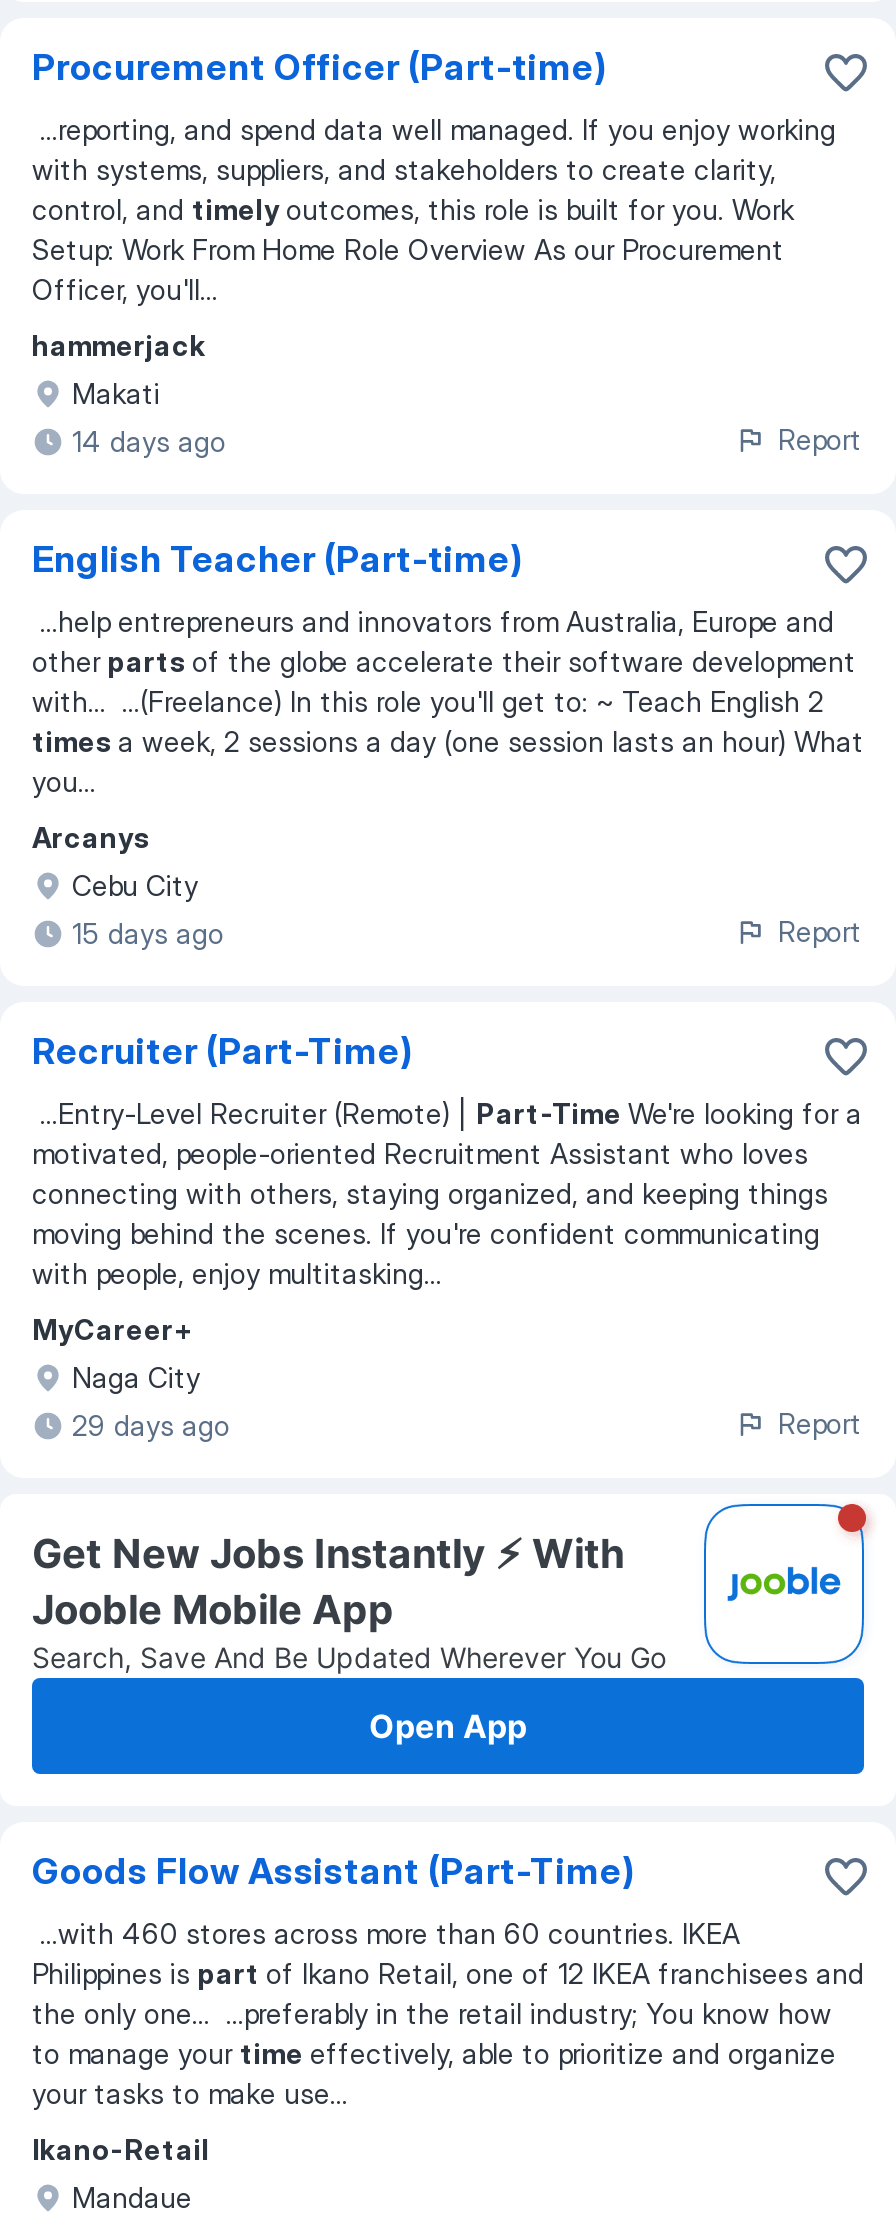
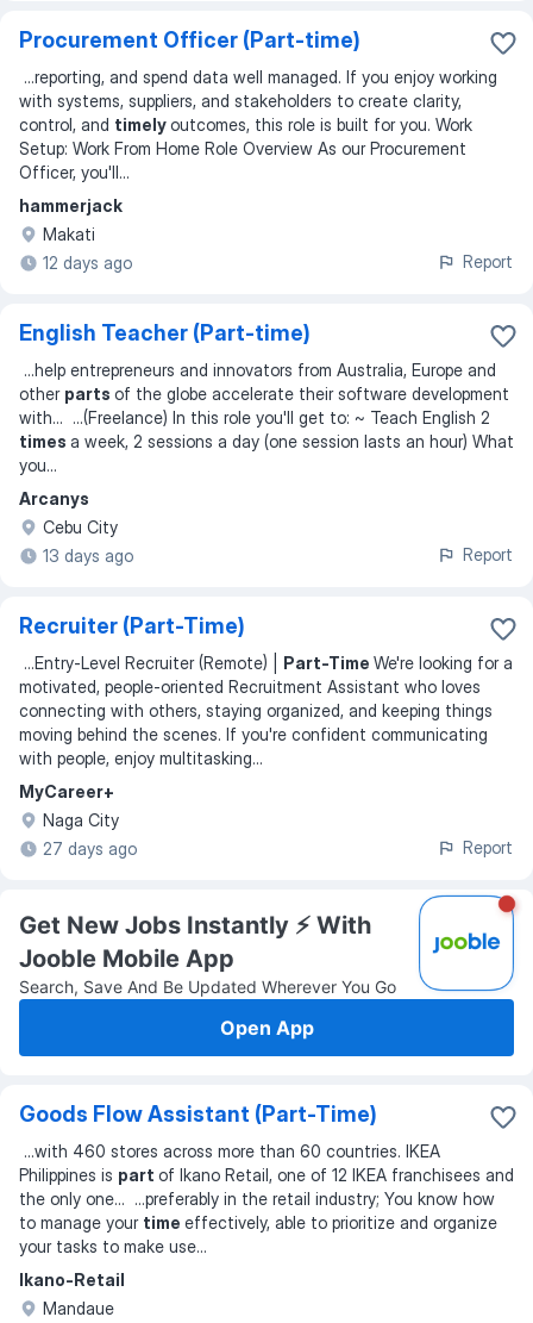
[72,424,226,458] 14 days ago -> [43,252,132,273] 12 days ago
[72,916,224,950] 15 days ago -> [43,545,133,566] 13 days ago
[72,1408,230,1442] 29 days ago -> [43,838,137,859] 27 days ago

